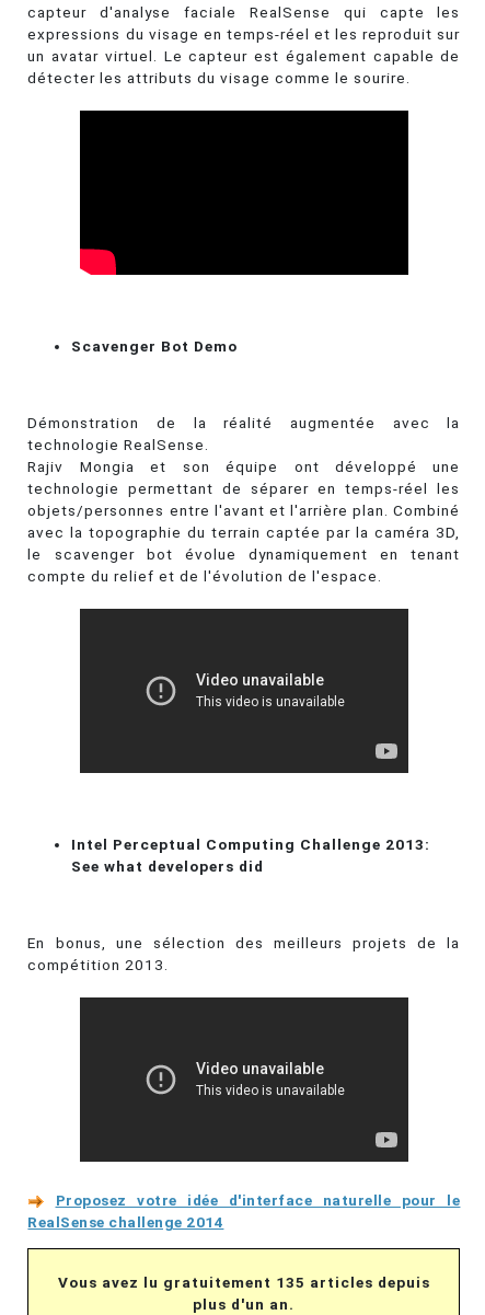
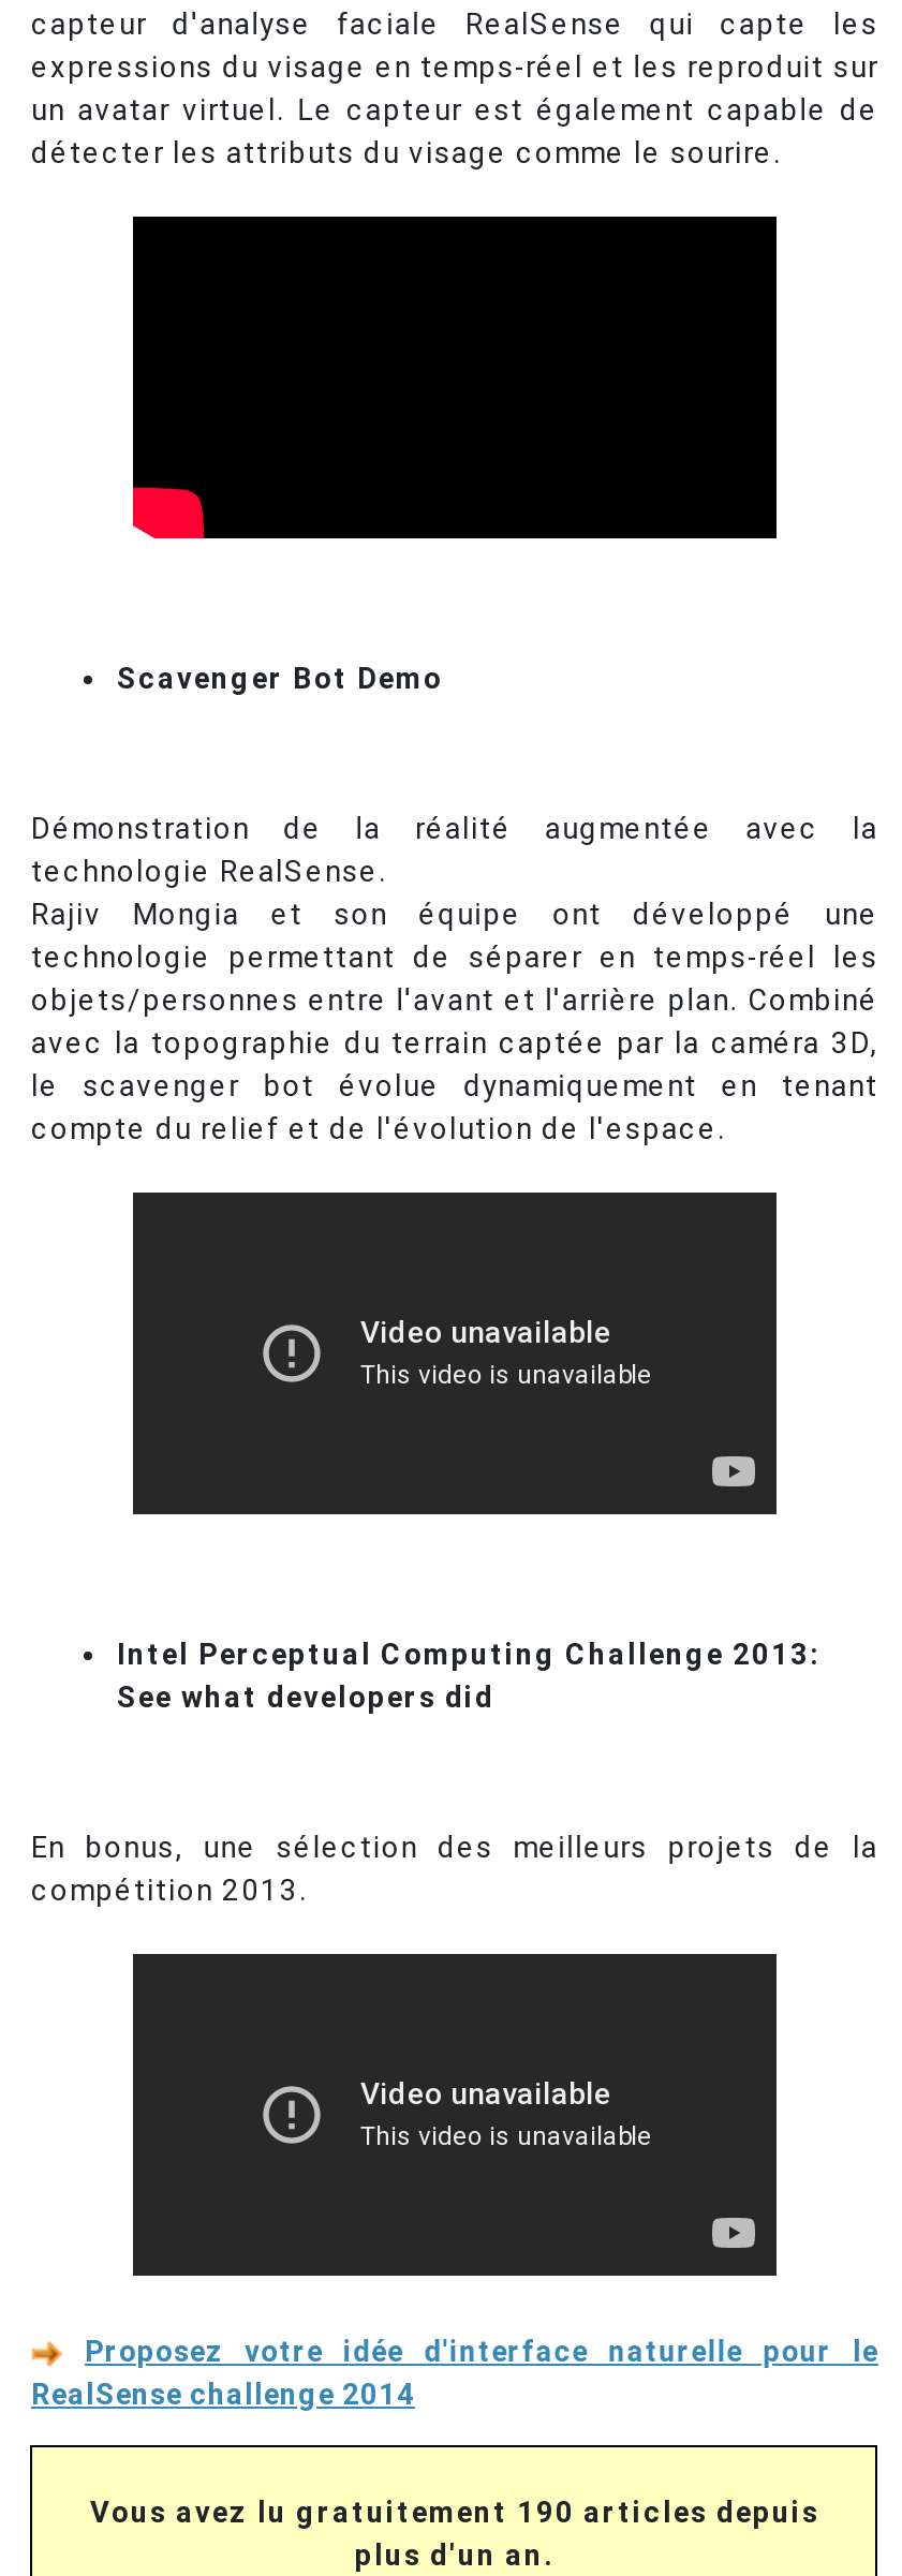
[58,1273,430,1291] Vous avez lu gratuitement 135 articles depuis -> [90,2494,819,2529] Vous avez lu gratuitement 190 articles depuis

